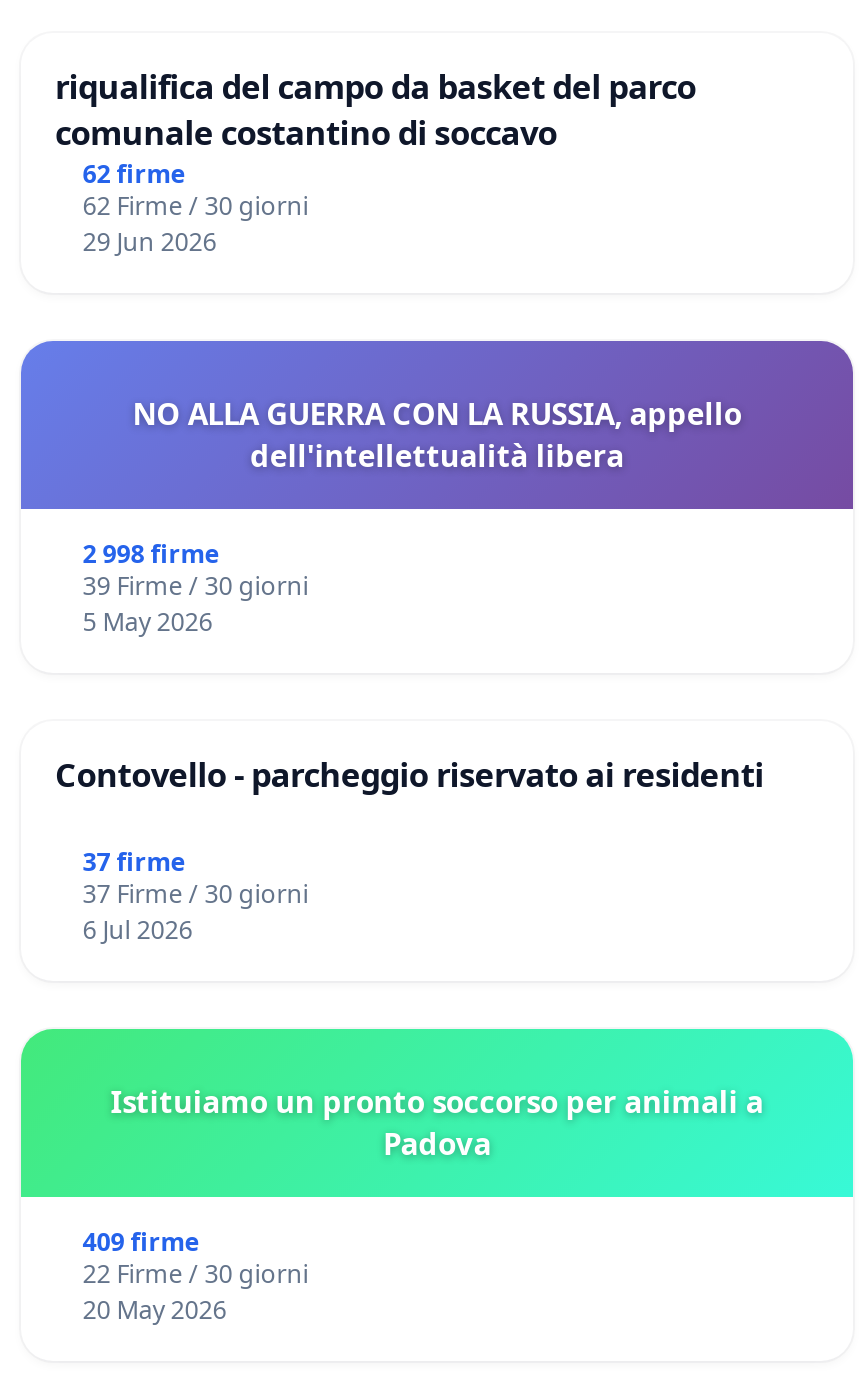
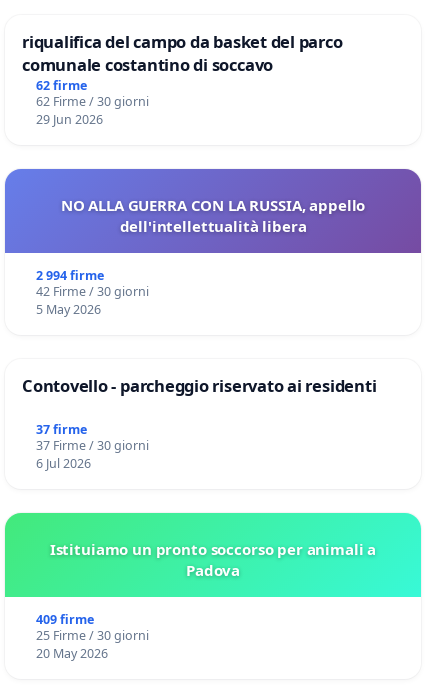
[83,537,219,571] 2 998 firme -> [36,267,104,284] 2 994 firme
[83,569,309,603] 39 Firme / 30 giorni -> [36,283,149,300] 42 Firme / 30 giorni
[83,1256,309,1290] 22 Firme / 30 giorni -> [36,627,149,644] 25 Firme / 30 giorni

